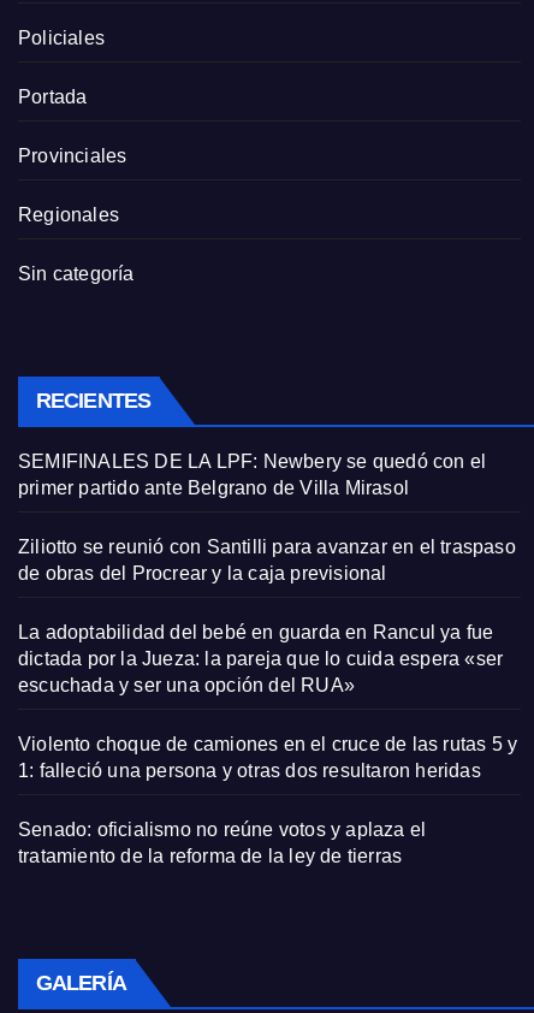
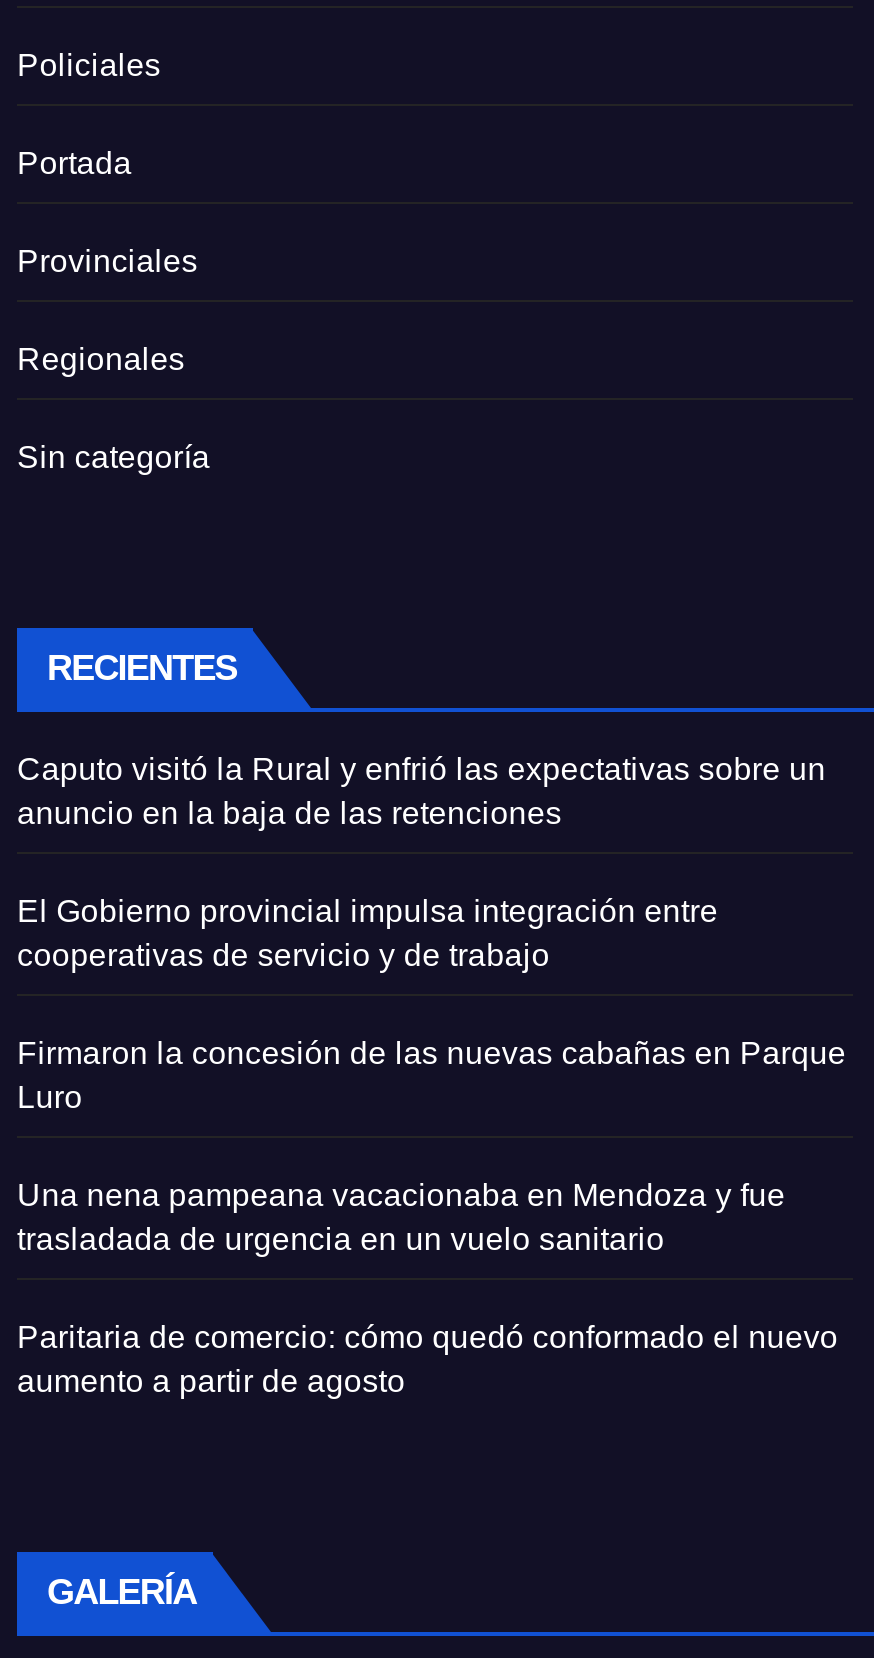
[18,451,486,498] SEMIFINALES DE LA LPF: Newbery se quedó con el | primer partido ante Belgrano de Villa Mirasol -> [17,752,826,830] Caputo visitó la Rural y enfrió las expectativas sobre un | anuncio en la baja de las retenciones
[18,536,516,583] Ziliotto se reunió con Santilli para avanzar en el traspaso | de obras del Procrear y la caja previsional -> [17,894,718,972] El Gobierno provincial impulsa integración entre | cooperativas de servicio y de trabajo
[18,622,503,695] La adoptabilidad del bebé en guarda en Rancul ya fue | dictada por la Jueza: la pareja que lo cuida espera «ser | escuchada y ser una opción del RUA» -> [17,1036,846,1114] Firmaron la concesión de las nuevas cabañas en Parque | Luro
[18,734,517,781] Violento choque de camiones en el cruce de las rutas 5 y | 1: falleció una persona y otras dos resultaron heridas -> [17,1178,785,1256] Una nena pampeana vacacionaba en Mendoza y fue | trasladada de urgencia en un vuelo sanitario
[18,819,426,866] Senado: oficialismo no reúne votos y aplaza el | tratamiento de la reforma de la ley de tierras -> [17,1320,838,1398] Paritaria de comercio: cómo quedó conformado el nuevo | aumento a partir de agosto

